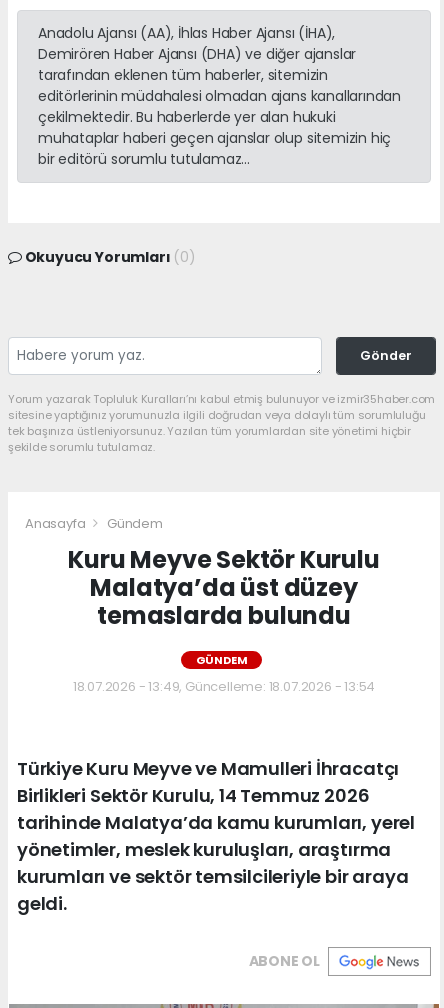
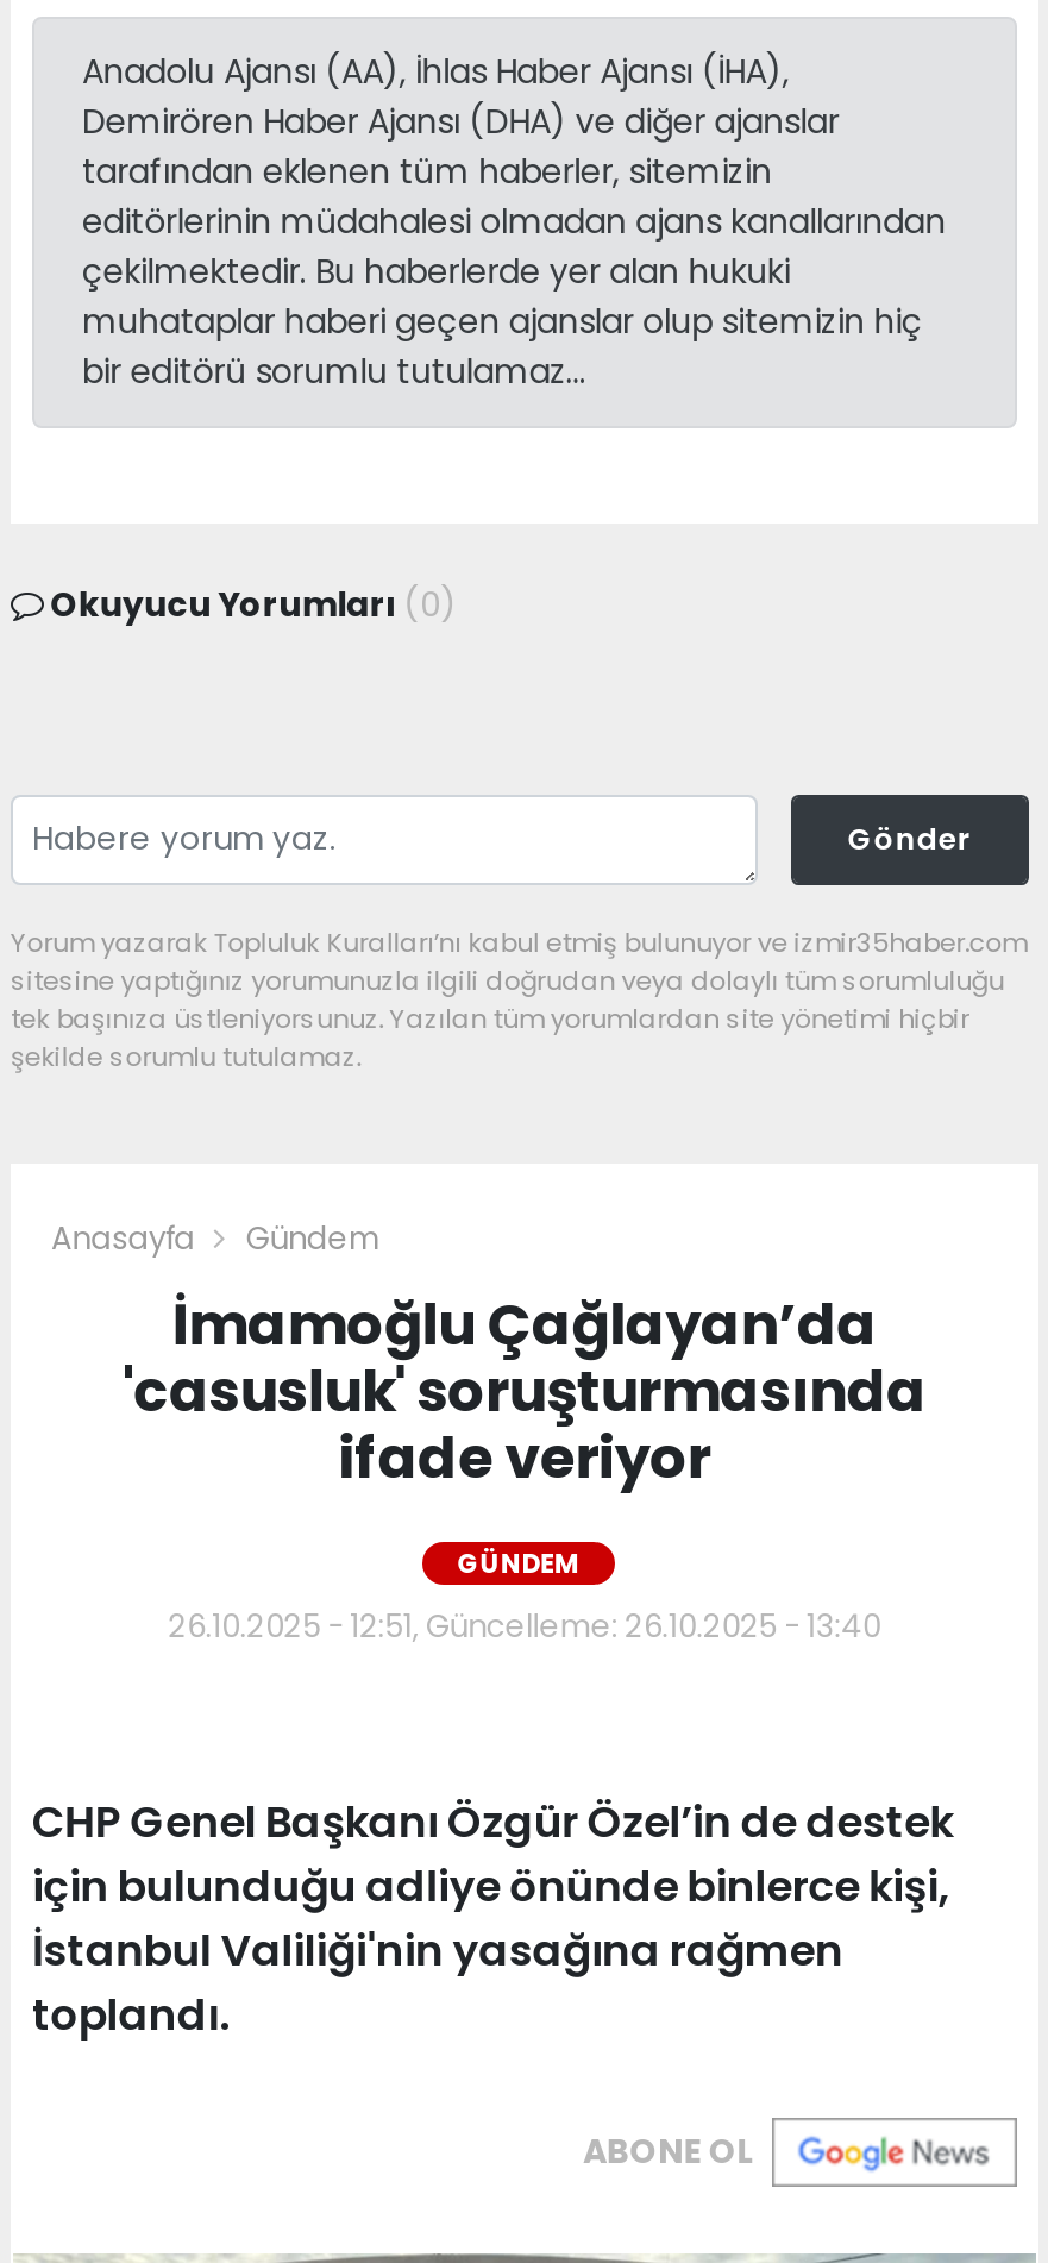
[68,543,380,632] Kuru Meyve Sektör Kurulu | Malatya’da üst düzey | temaslarda bulundu -> [123,1285,927,1497] İmamoğlu Çağlayan’da | 'casusluk' soruşturmasında | ifade veriyor
[73,677,375,696] 18.07.2026 - 13:49, Güncelleme: 18.07.2026 - 13:54 -> [168,1604,881,1649] 26.10.2025 - 12:51, Güncelleme: 26.10.2025 - 13:40
[17,756,415,916] Türkiye Kuru Meyve ve Mamulleri İhracatçı | Birlikleri Sektör Kurulu, 14 Temmuz 2026 | tarihinde Malatya’da kamu kurumları, yerel | yönetimler, meslek kuruluşları, araştırma | kurumları ve sektör temsilcileriyle bir araya | geldi. -> [32,1792,953,2044] CHP Genel Başkanı Özgür Özel’in de destek | için bulunduğu adliye önünde binlerce kişi, | İstanbul Valiliği'nin yasağına rağmen | toplandı.

